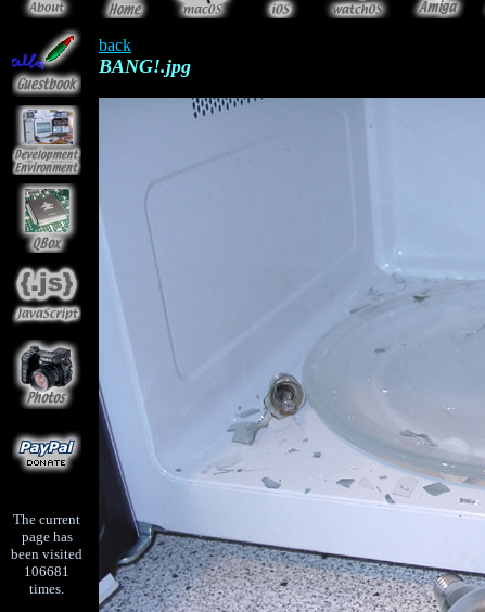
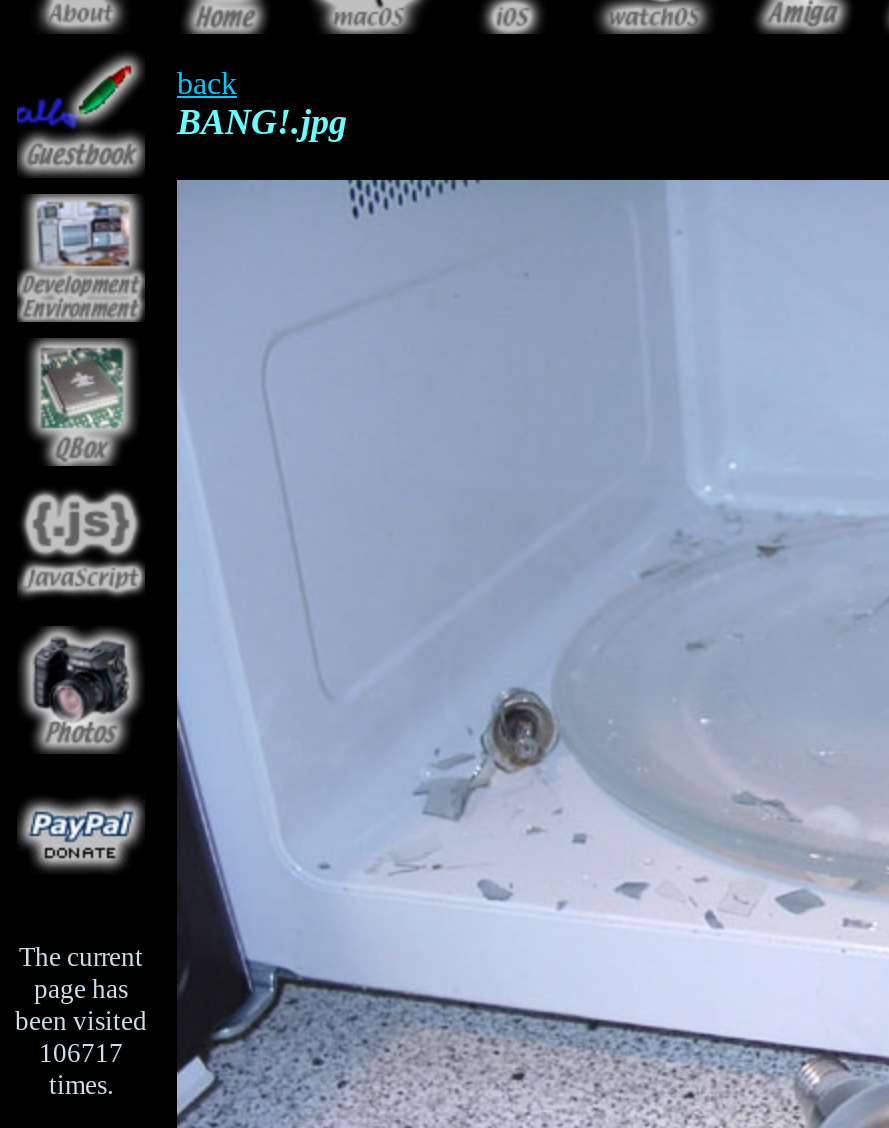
[24,563,69,579] 106681 -> [39,1038,123,1068] 106717

